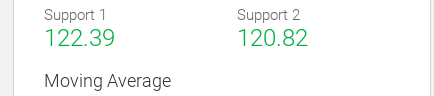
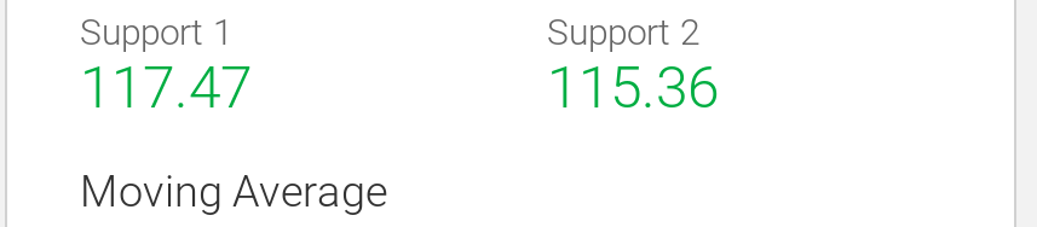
[44,24,115,52] 122.39 -> [80,54,252,122] 117.47
[237,24,308,52] 120.82 -> [547,54,719,122] 115.36

